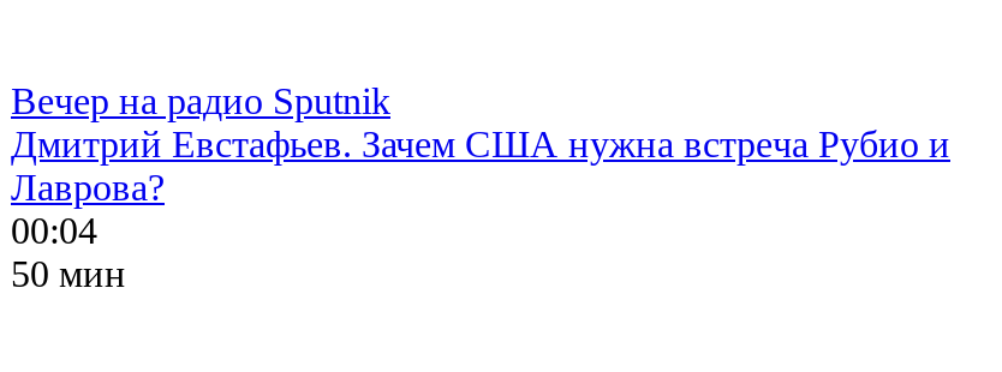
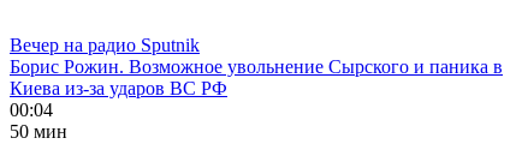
[11,124,950,208] Дмитрий Евстафьев. Зачем США нужна встреча Рубио и | Лаврова? -> [10,56,503,98] Борис Рожин. Возможное увольнение Сырского и паника в | Киева из-за ударов ВС РФ

